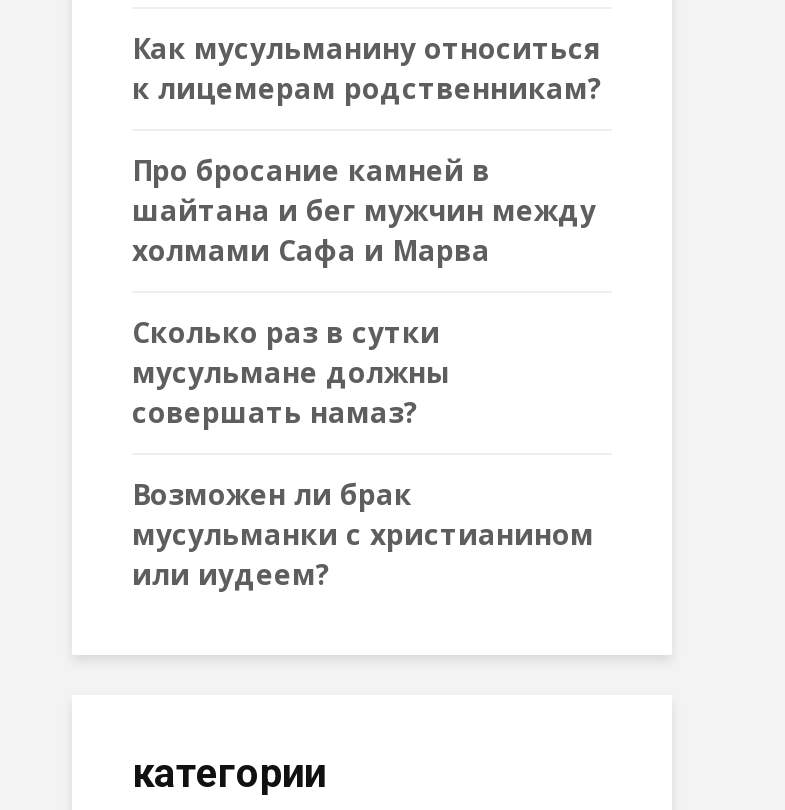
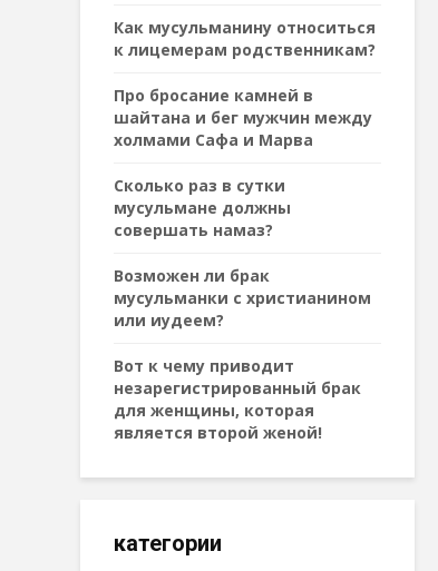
none -> [114,355,361,443] Вот к чему приводит | незарегистрированный брак | для женщины, которая | является второй женой!

